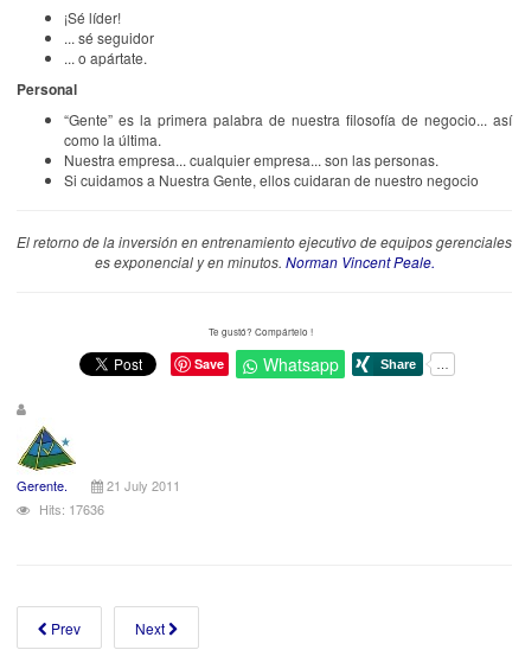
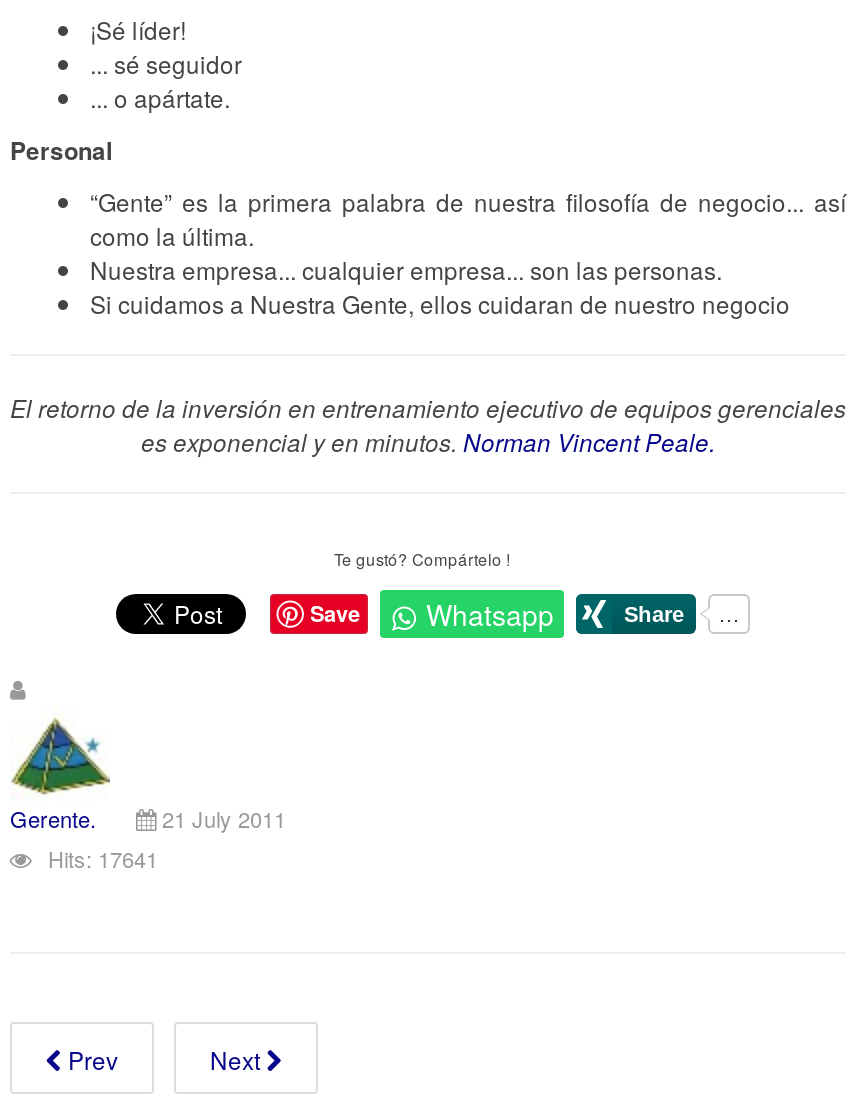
[39,500,104,519] Hits: 17636 -> [48,842,158,874] Hits: 17641

